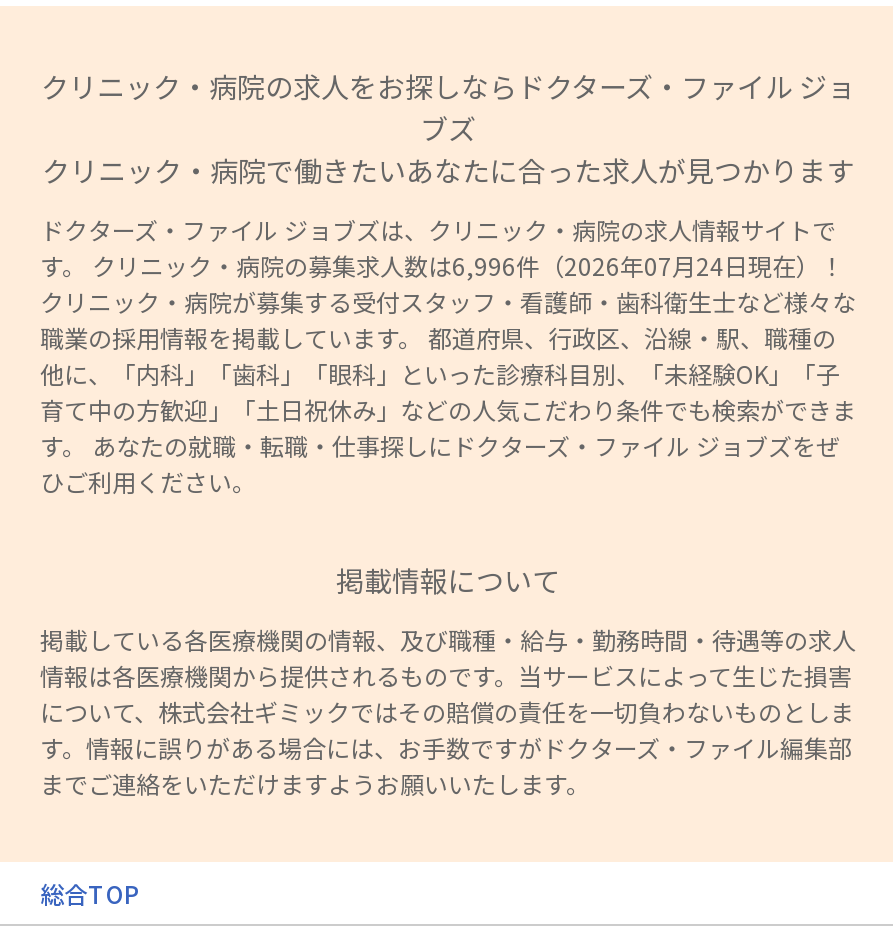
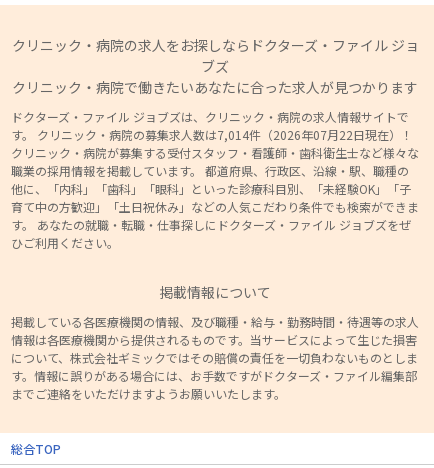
[40,249,844,283] す。 クリニック・病院の募集求人数は6,996件（2026年07月24日現在）！ -> [11,126,413,143] す。 クリニック・病院の募集求人数は7,014件（2026年07月22日現在）！

